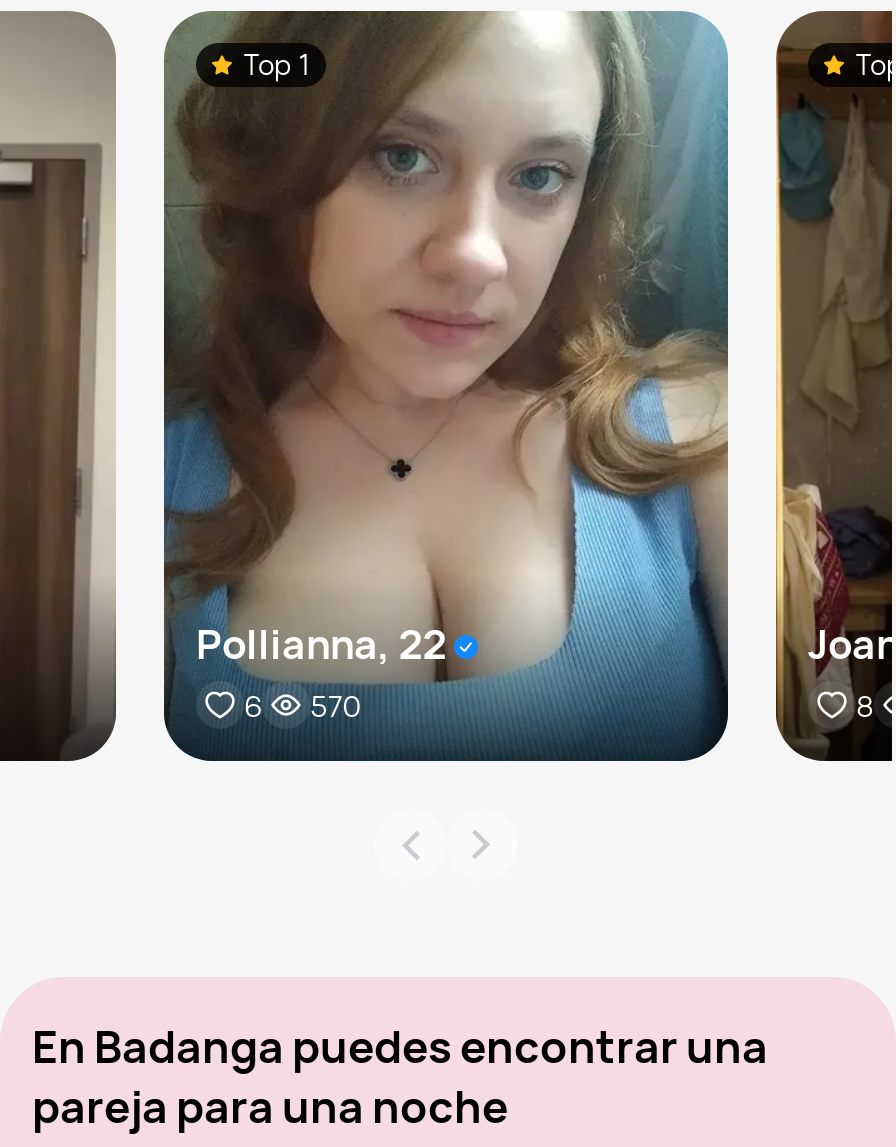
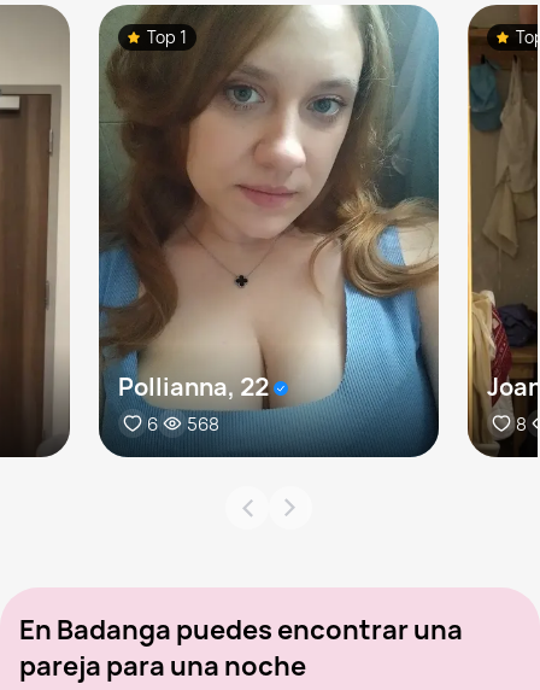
[244,686,362,724] 6 570 -> [147,412,219,435] 6 568

